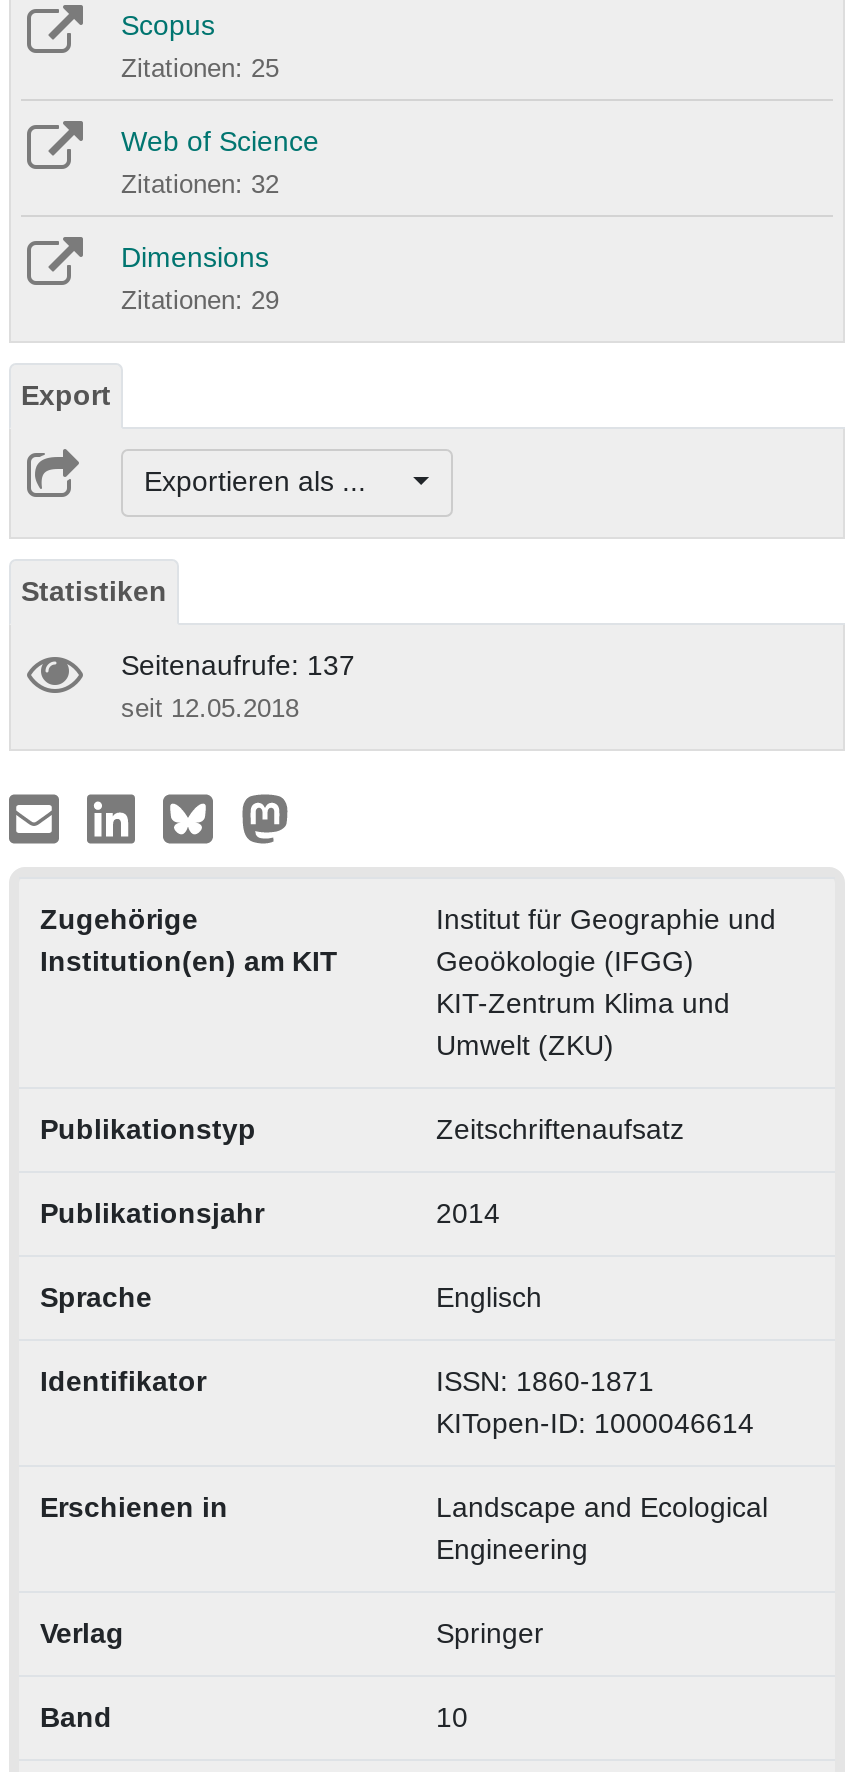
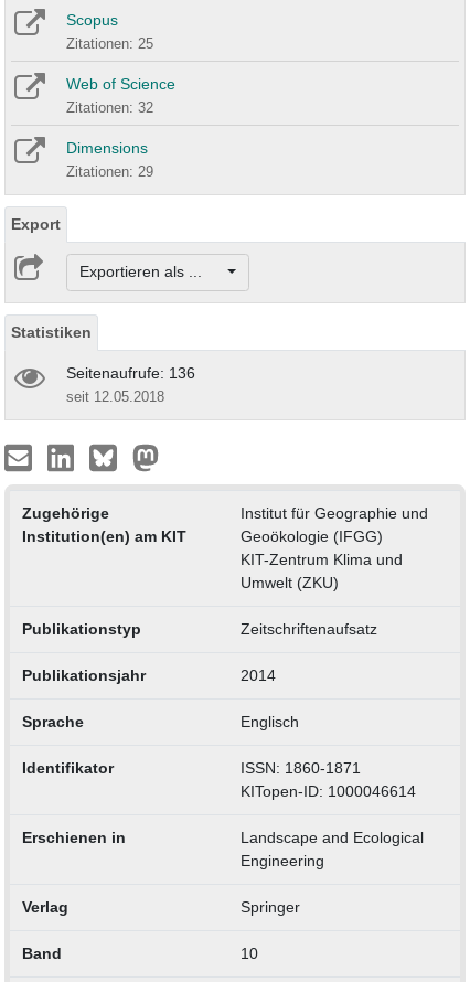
[121,648,355,680] Seitenaufrufe: 137 -> [66,364,195,381] Seitenaufrufe: 136

